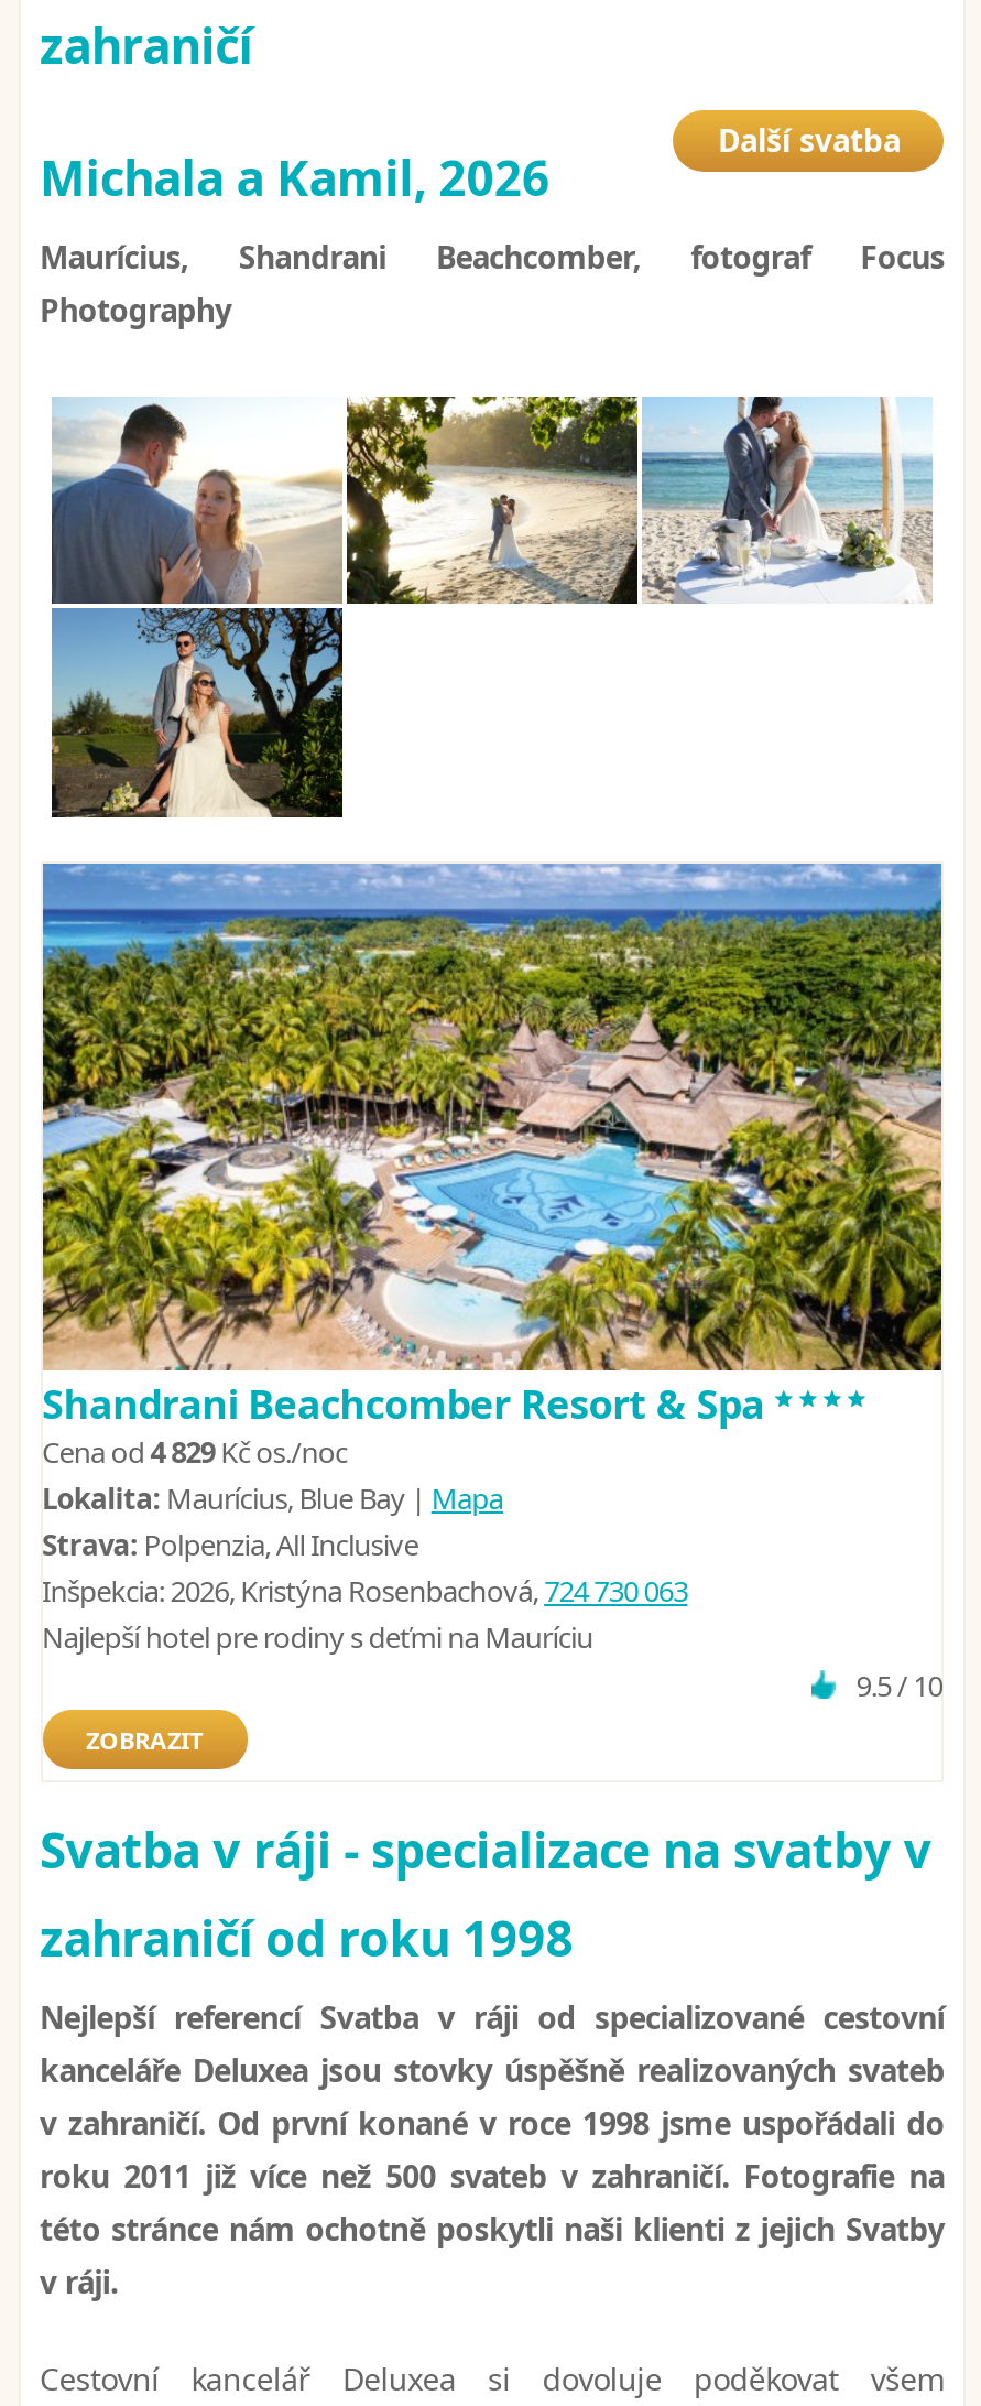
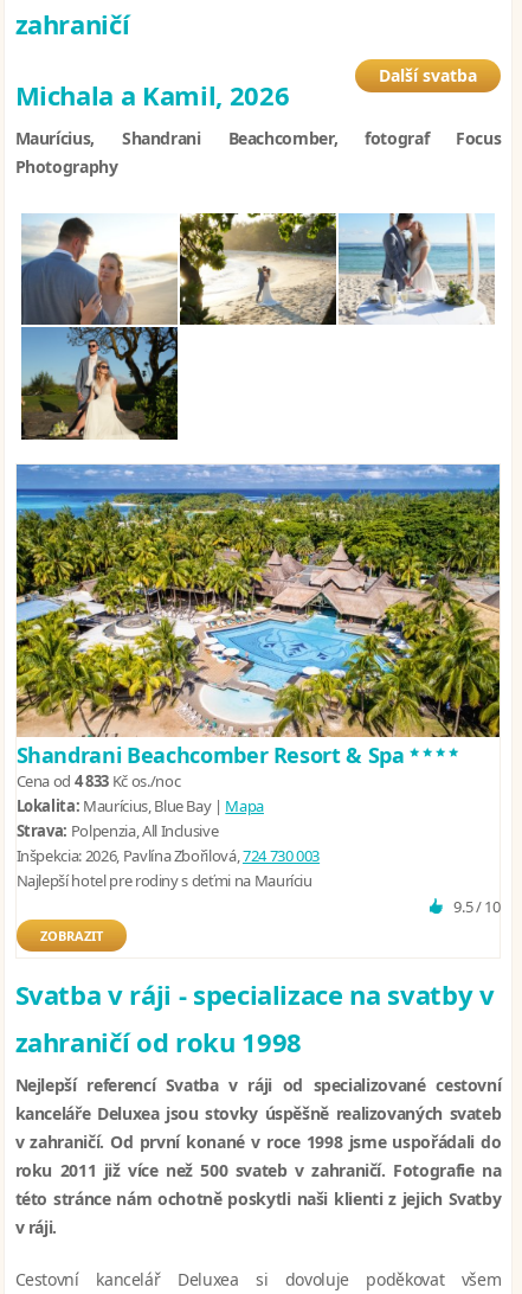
[42,1432,347,1472] Cena od 4 829 Kč os./noc -> [16,770,180,792] Cena od 4 833 Kč os./noc
[42,1571,687,1611] Inšpekcia: 2026, Kristýna Rosenbachová,724 730 063 -> [16,845,320,866] Inšpekcia: 2026, Pavlína Zbořilová,724 730 003

